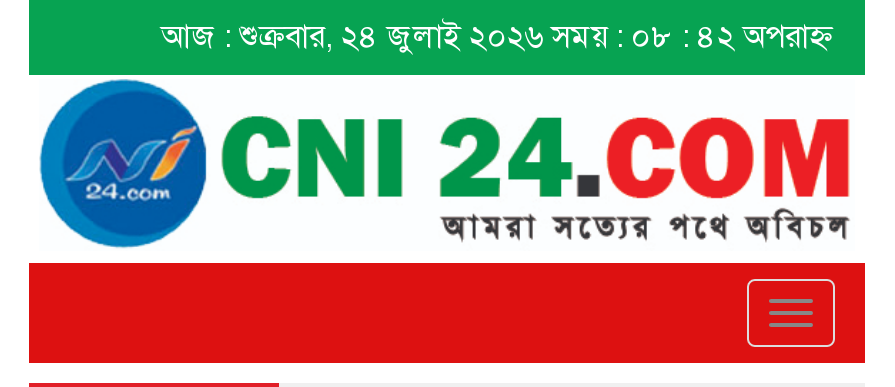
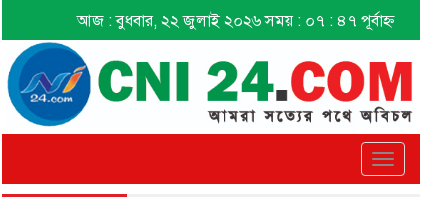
[161,17,833,57] আজ : শুক্রবার, ২৪ জুলাই ২০২৬ সময় : ০৮ : ৪২ অপরাহ্ন -> [77,11,395,31] আজ : বুধবার, ২২ জুলাই ২০২৬ সময় : ০৭ : ৪৭ পূর্বাহ্ন

